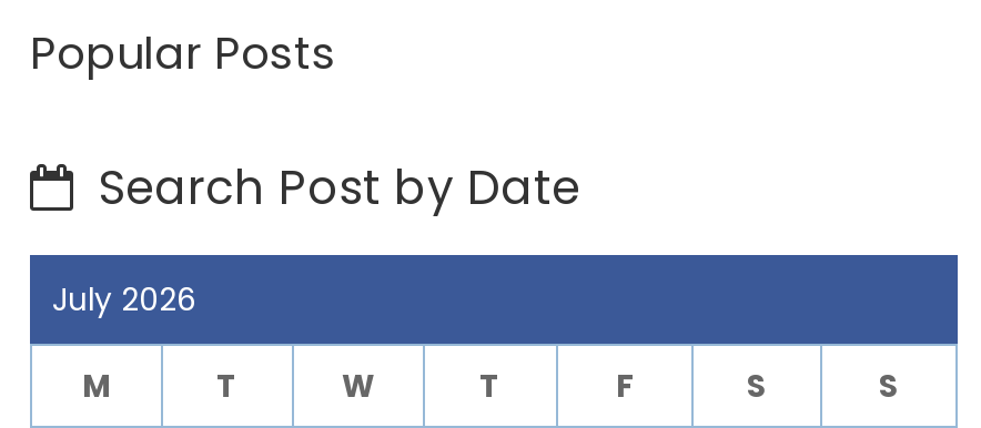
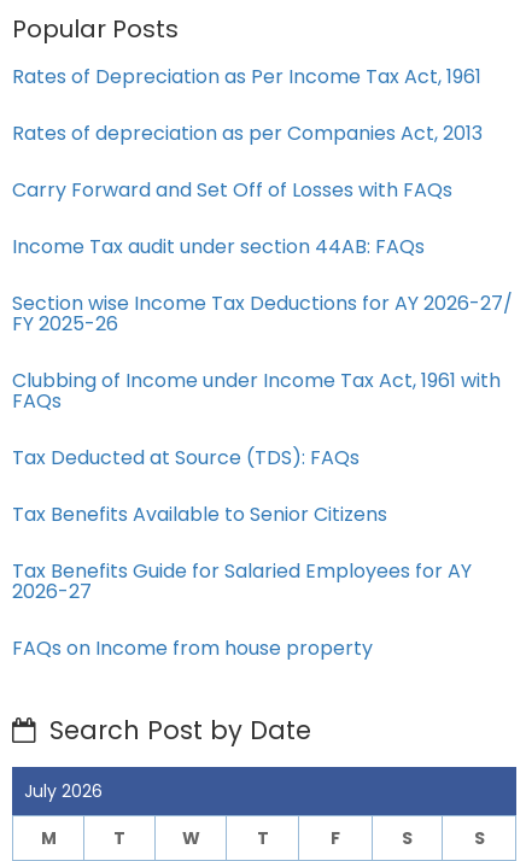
none -> [12,63,513,662] Rates of Depreciation as Per Income Tax Act, 1961 | Rates of depreciation as per Companies Act, 2013 | Carry Forward and Set Off of Losses with FAQs | Income Tax audit under section 44AB: FAQs | Section wise Income Tax Deductions for AY 2026-27/ | FY 2025-26 | Clubbing of Income under Income Tax Act, 1961 with | FAQs | Tax Deducted at Source (TDS): FAQs | Tax Benefits Available to Senior Citizens | Tax Benefits Guide for Salaried Employees for AY | 2026-27 | FAQs on Income from house property

